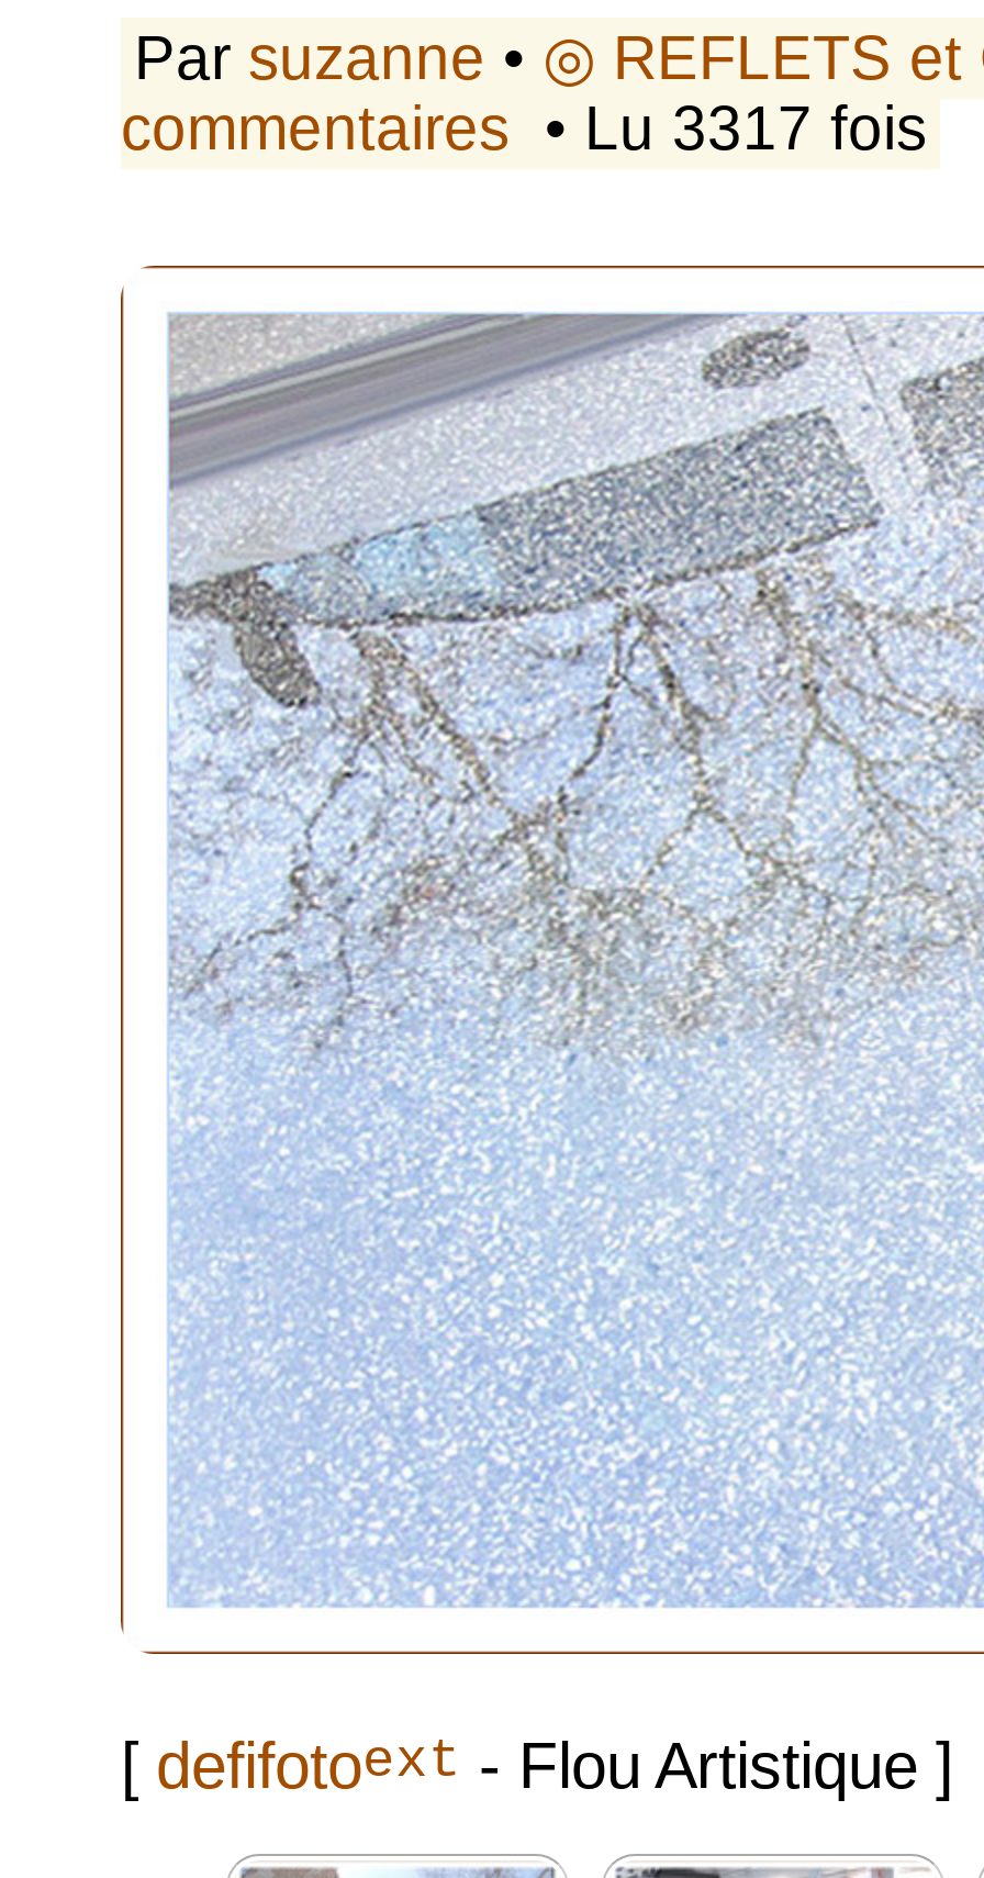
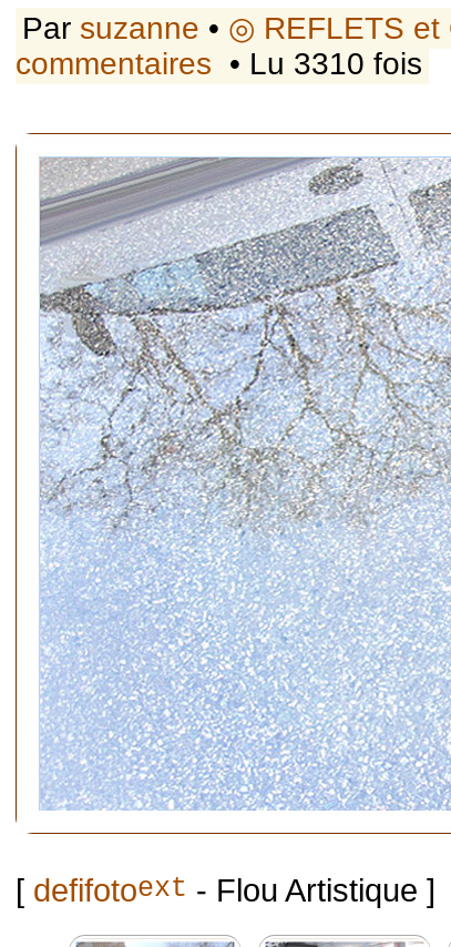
[121,94,927,162] commentaires • Lu 3317 fois -> [16,46,422,81] commentaires • Lu 3310 fois

